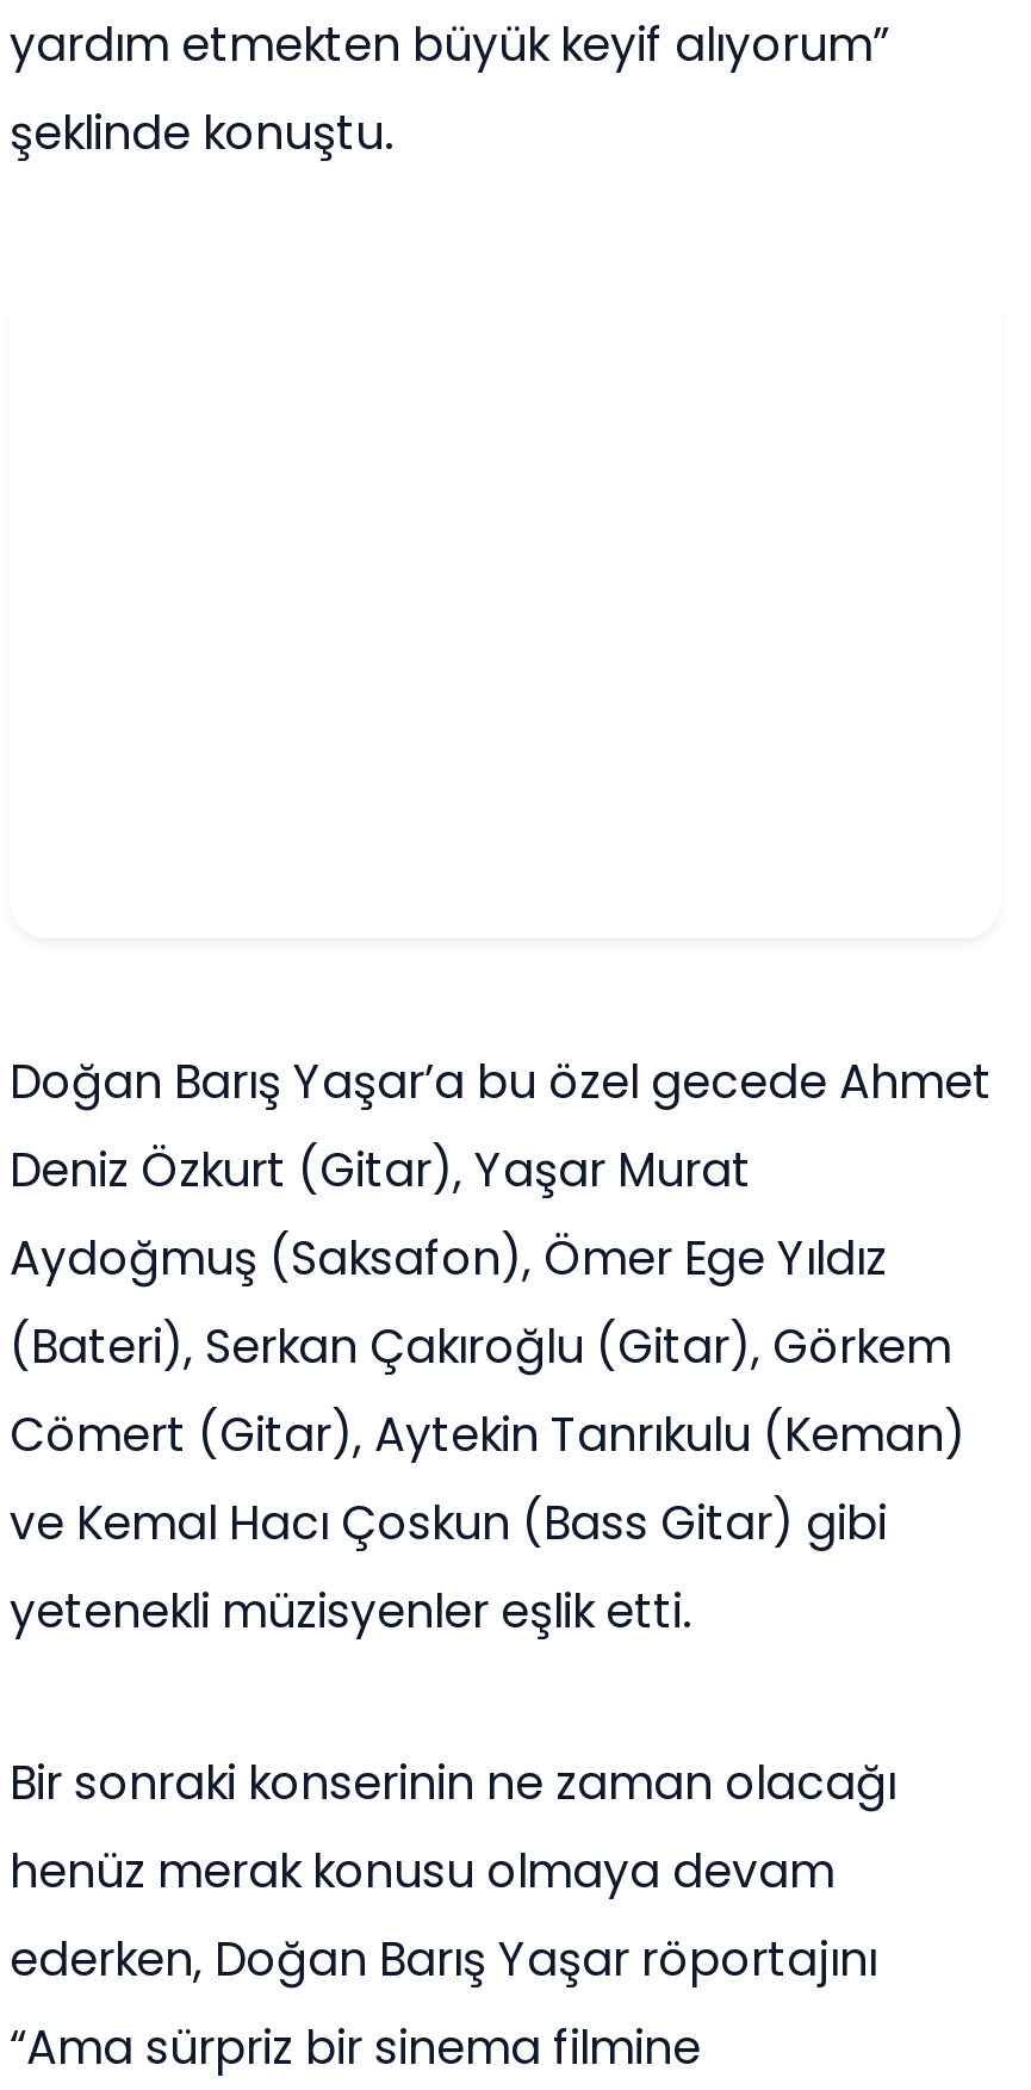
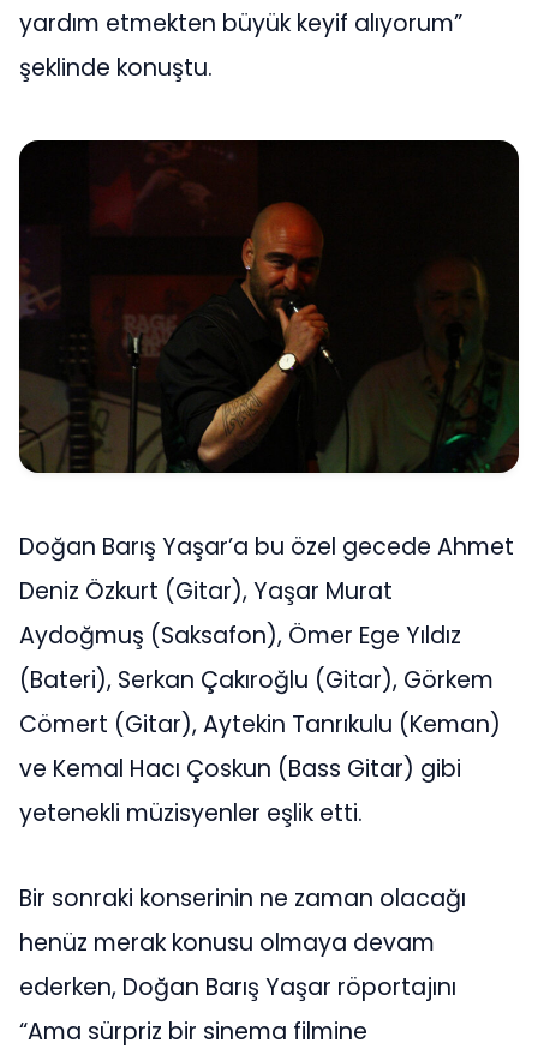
none -> [18,139,520,474] [image]

